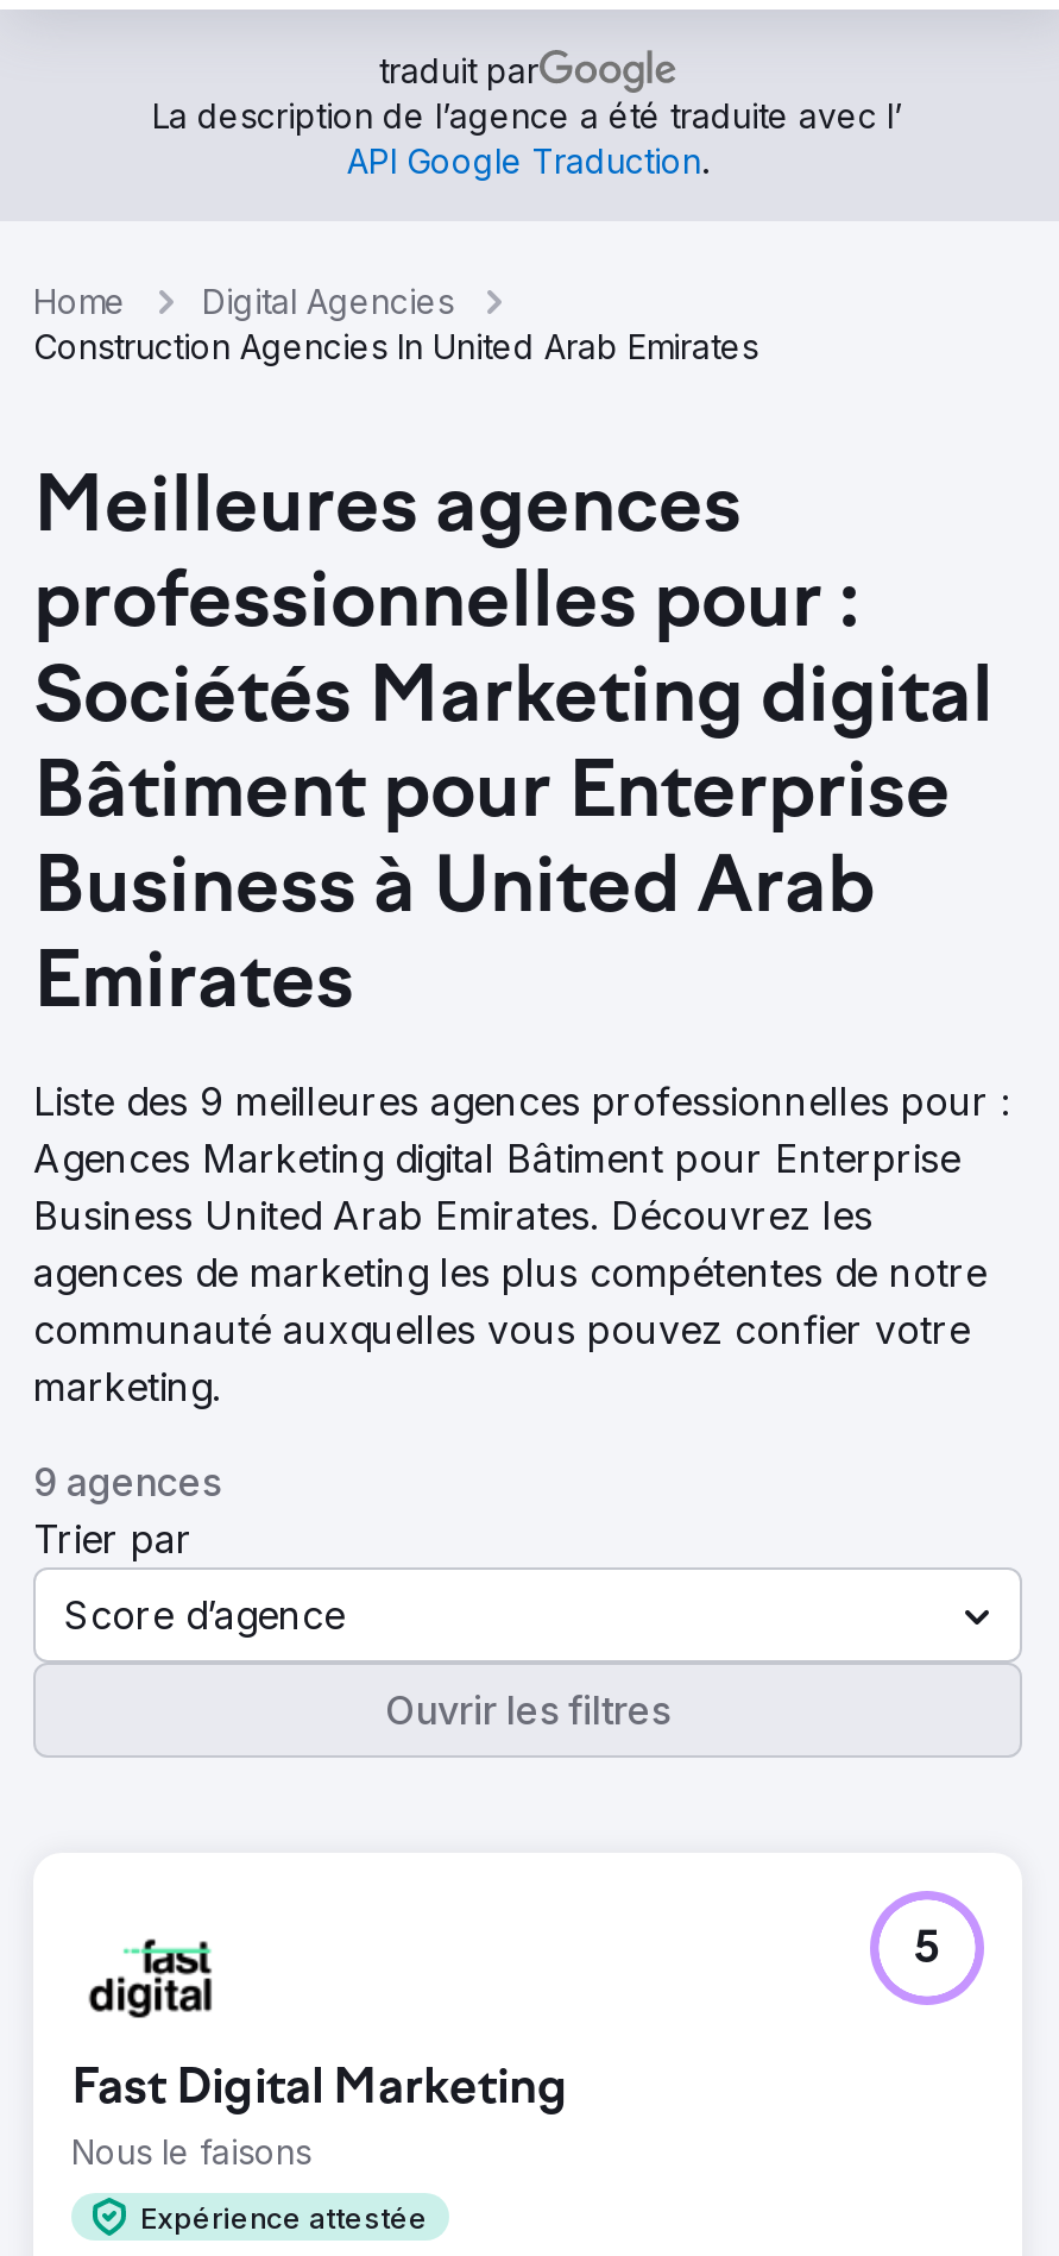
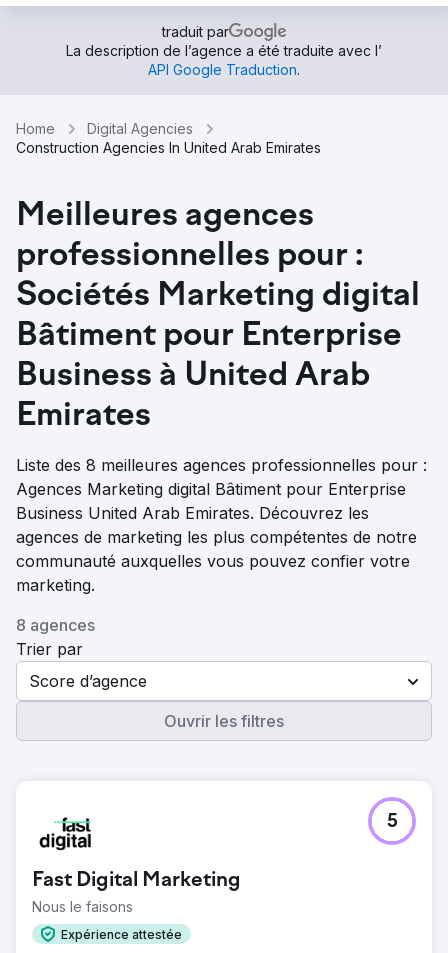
[33,1077,1010,1125] Liste des 9 meilleures agences professionnelles pour : -> [16,455,427,475] Liste des 8 meilleures agences professionnelles pour :
[33,1458,221,1506] 9 agences -> [16,615,95,635] 8 agences

